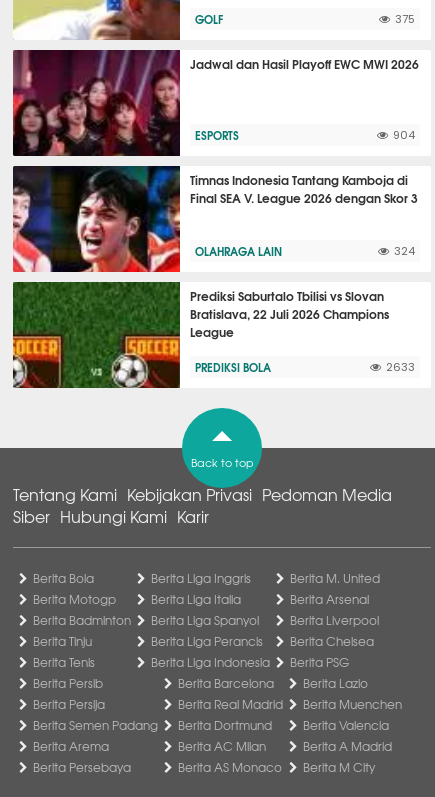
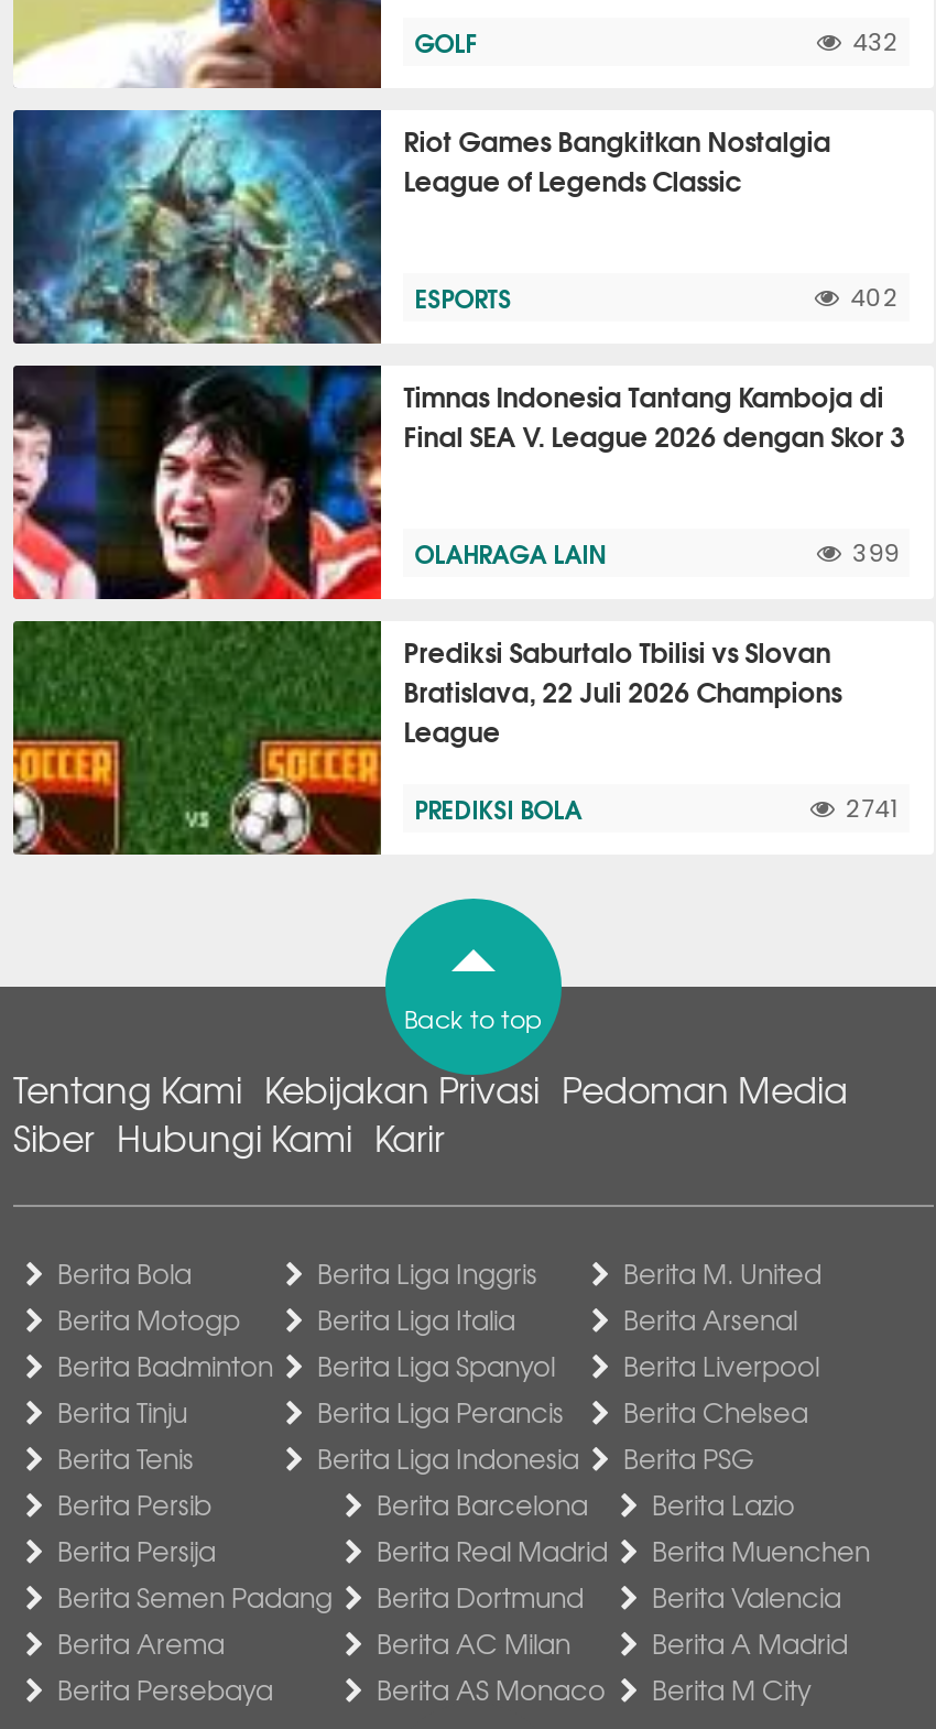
[395,14,415,25] 375 -> [853,31,899,55] 432
[12,49,419,157] [image] | Jadwal dan Hasil Playoff EWC MWI 2026 -> [11,108,831,346] [image] | Riot Games Bangkitkan Nostalgia | League of Legends Classic
[393,130,415,141] 904 -> [850,286,899,311] 402
[394,246,415,257] 324 -> [853,542,899,566] 399
[386,362,415,373] 2633 -> [846,797,899,822] 2741

